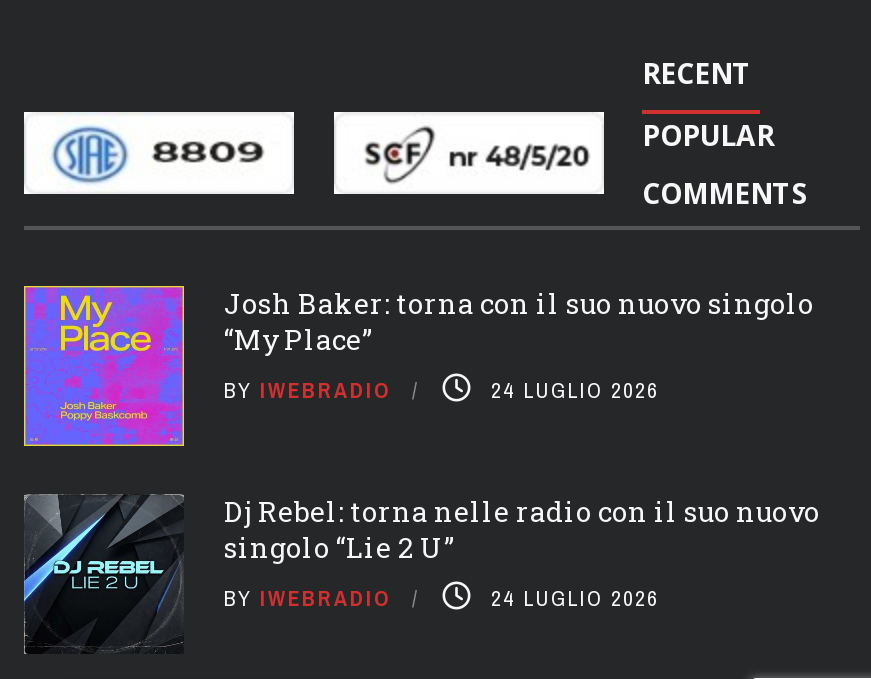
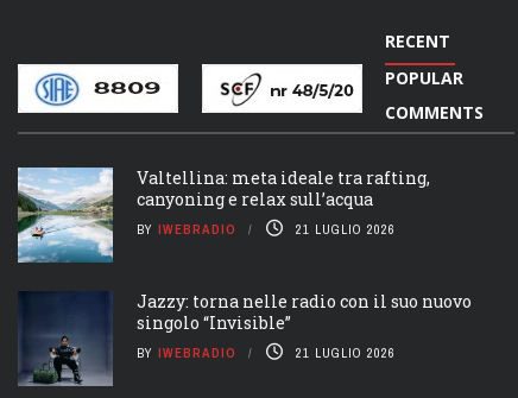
[22,285,814,449] [image] | Josh Baker: torna con il suo nuovo singolo | “My Place” -> [17,166,430,264] [image] | Valtellina: meta ideale tra rafting, | canyoning e relax sull’acqua
[491,377,659,405] 24 LUGLIO 2026 -> [295,221,395,237] 21 LUGLIO 2026
[22,493,820,655] [image] | Dj Rebel: torna nelle radio con il suo nuovo | singolo “Lie 2 U” -> [18,290,472,387] [image] | Jazzy: torna nelle radio con il suo nuovo | singolo “Invisible”
[491,585,659,613] 24 LUGLIO 2026 -> [295,344,395,361] 21 LUGLIO 2026

